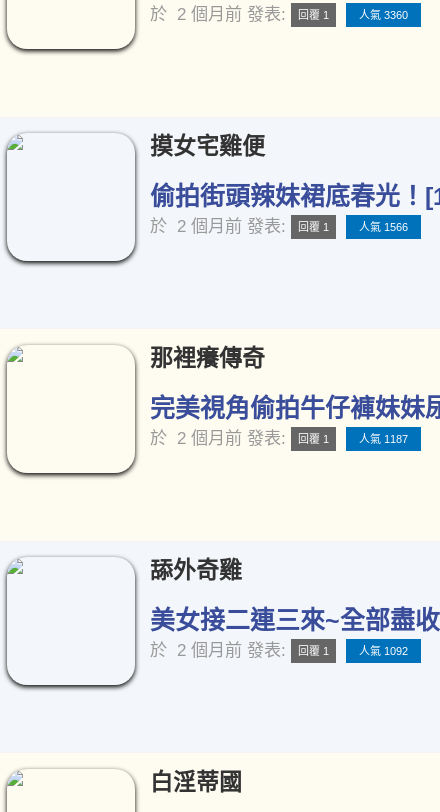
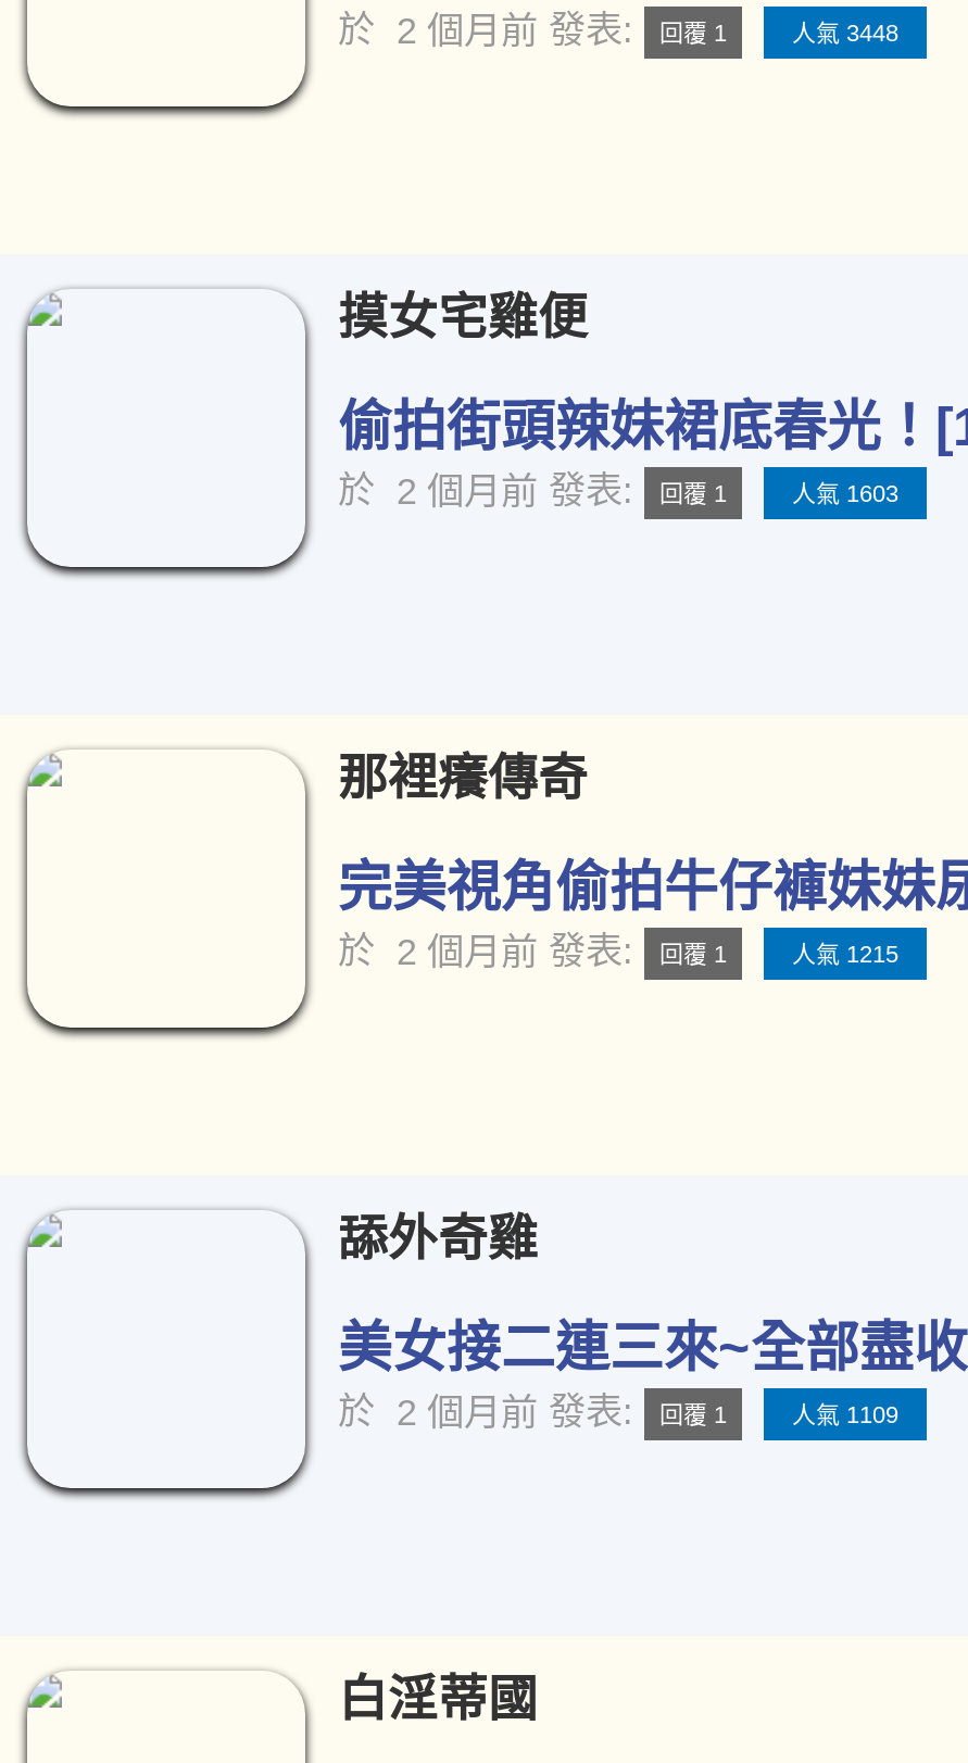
[359,9,408,21] 人氣 3360 -> [792,20,898,46] 人氣 3448
[359,221,408,233] 人氣 1566 -> [792,480,898,506] 人氣 1603
[359,433,408,445] 人氣 1187 -> [792,941,898,967] 人氣 1215
[359,645,408,657] 人氣 1092 -> [792,1401,898,1427] 人氣 1109

